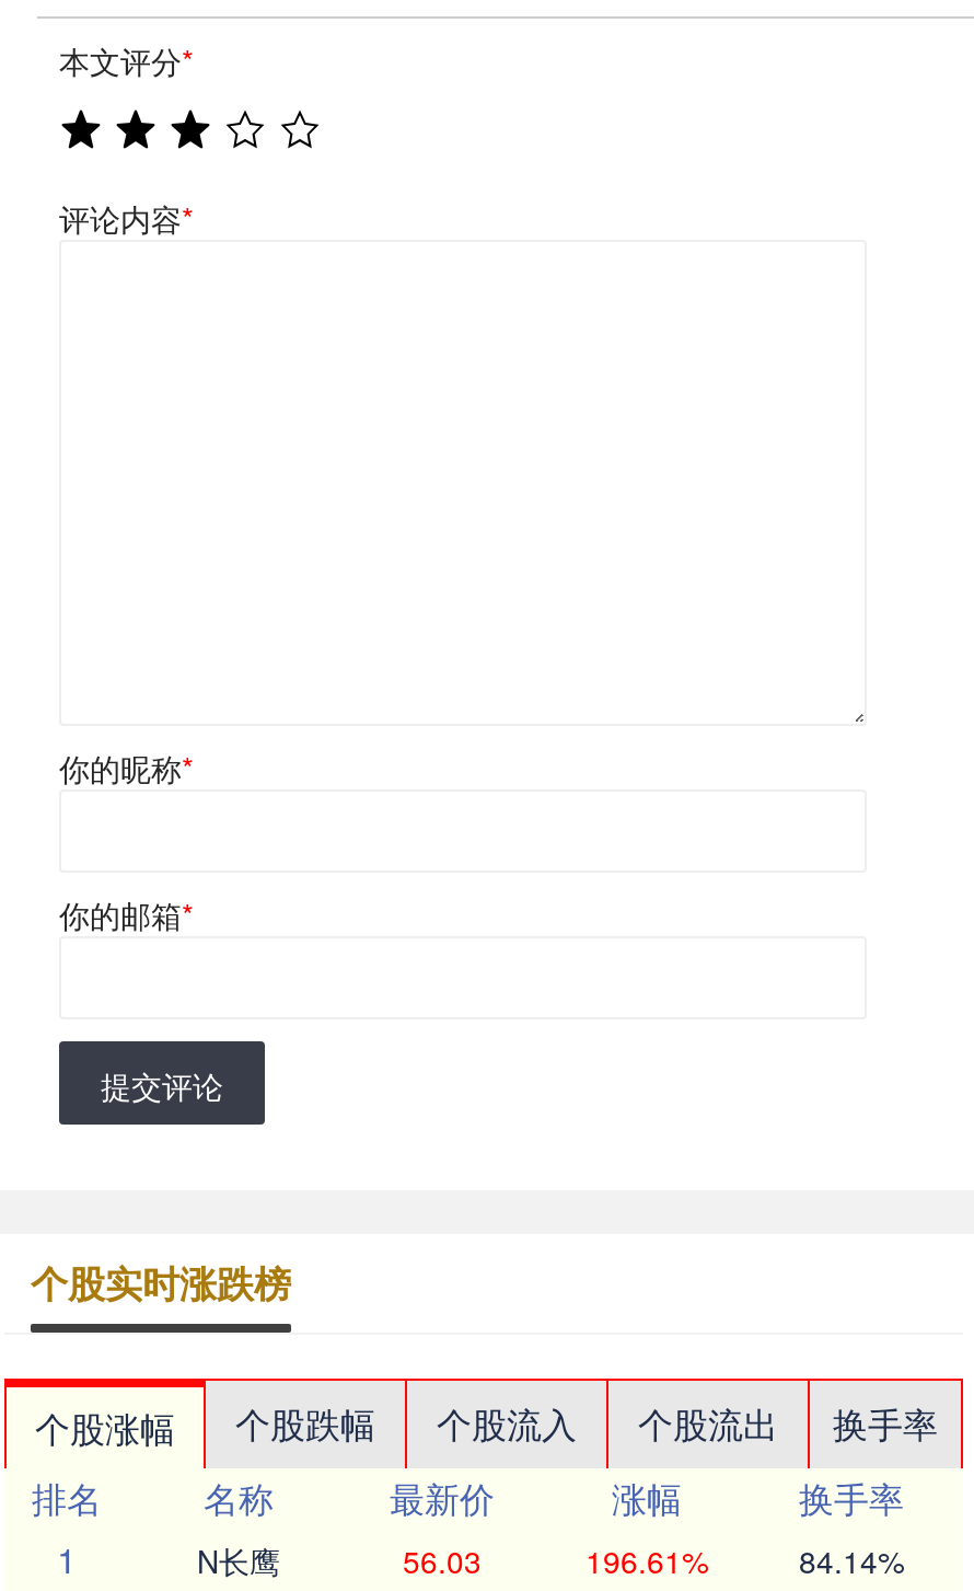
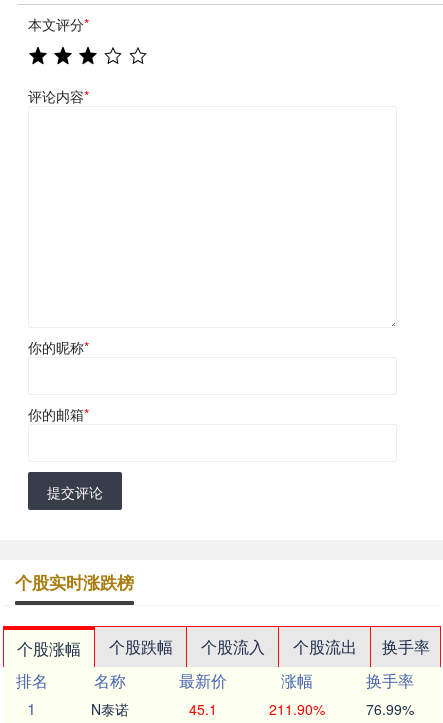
[197,1538,280,1582] N长鹰 -> [91,699,129,719] N泰诺
[403,1538,482,1582] 56.03 -> [189,699,217,719] 45.1
[585,1538,708,1582] 196.61% -> [268,699,324,719] 211.90%
[799,1538,904,1582] 84.14% -> [366,699,414,719] 76.99%

